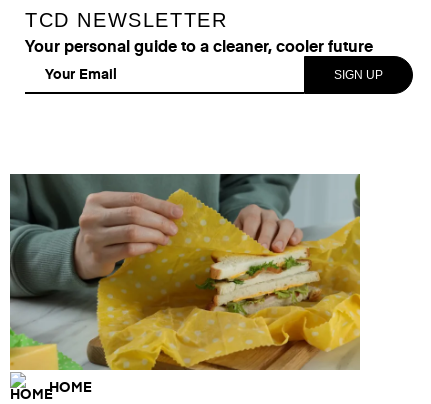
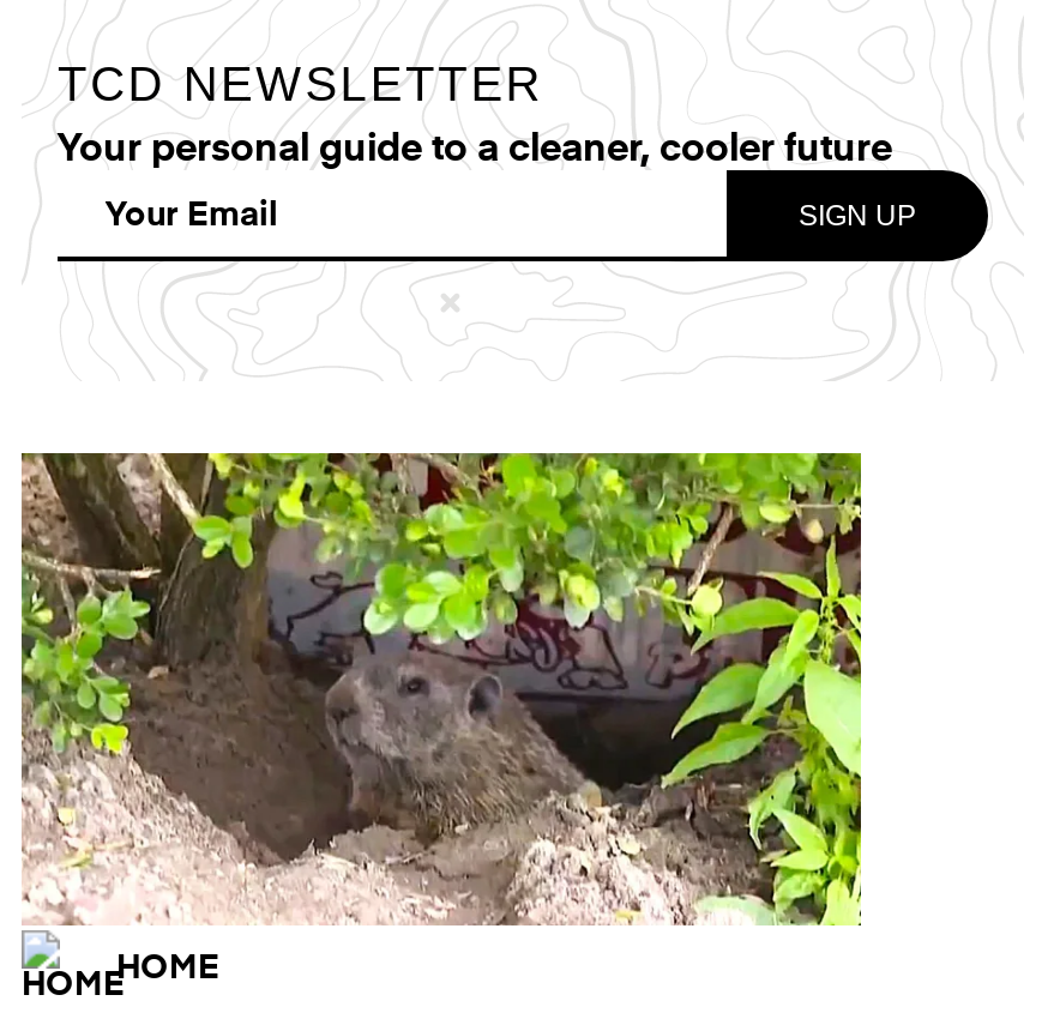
[9,173,361,371] [image] -> [19,451,863,925] [image]

